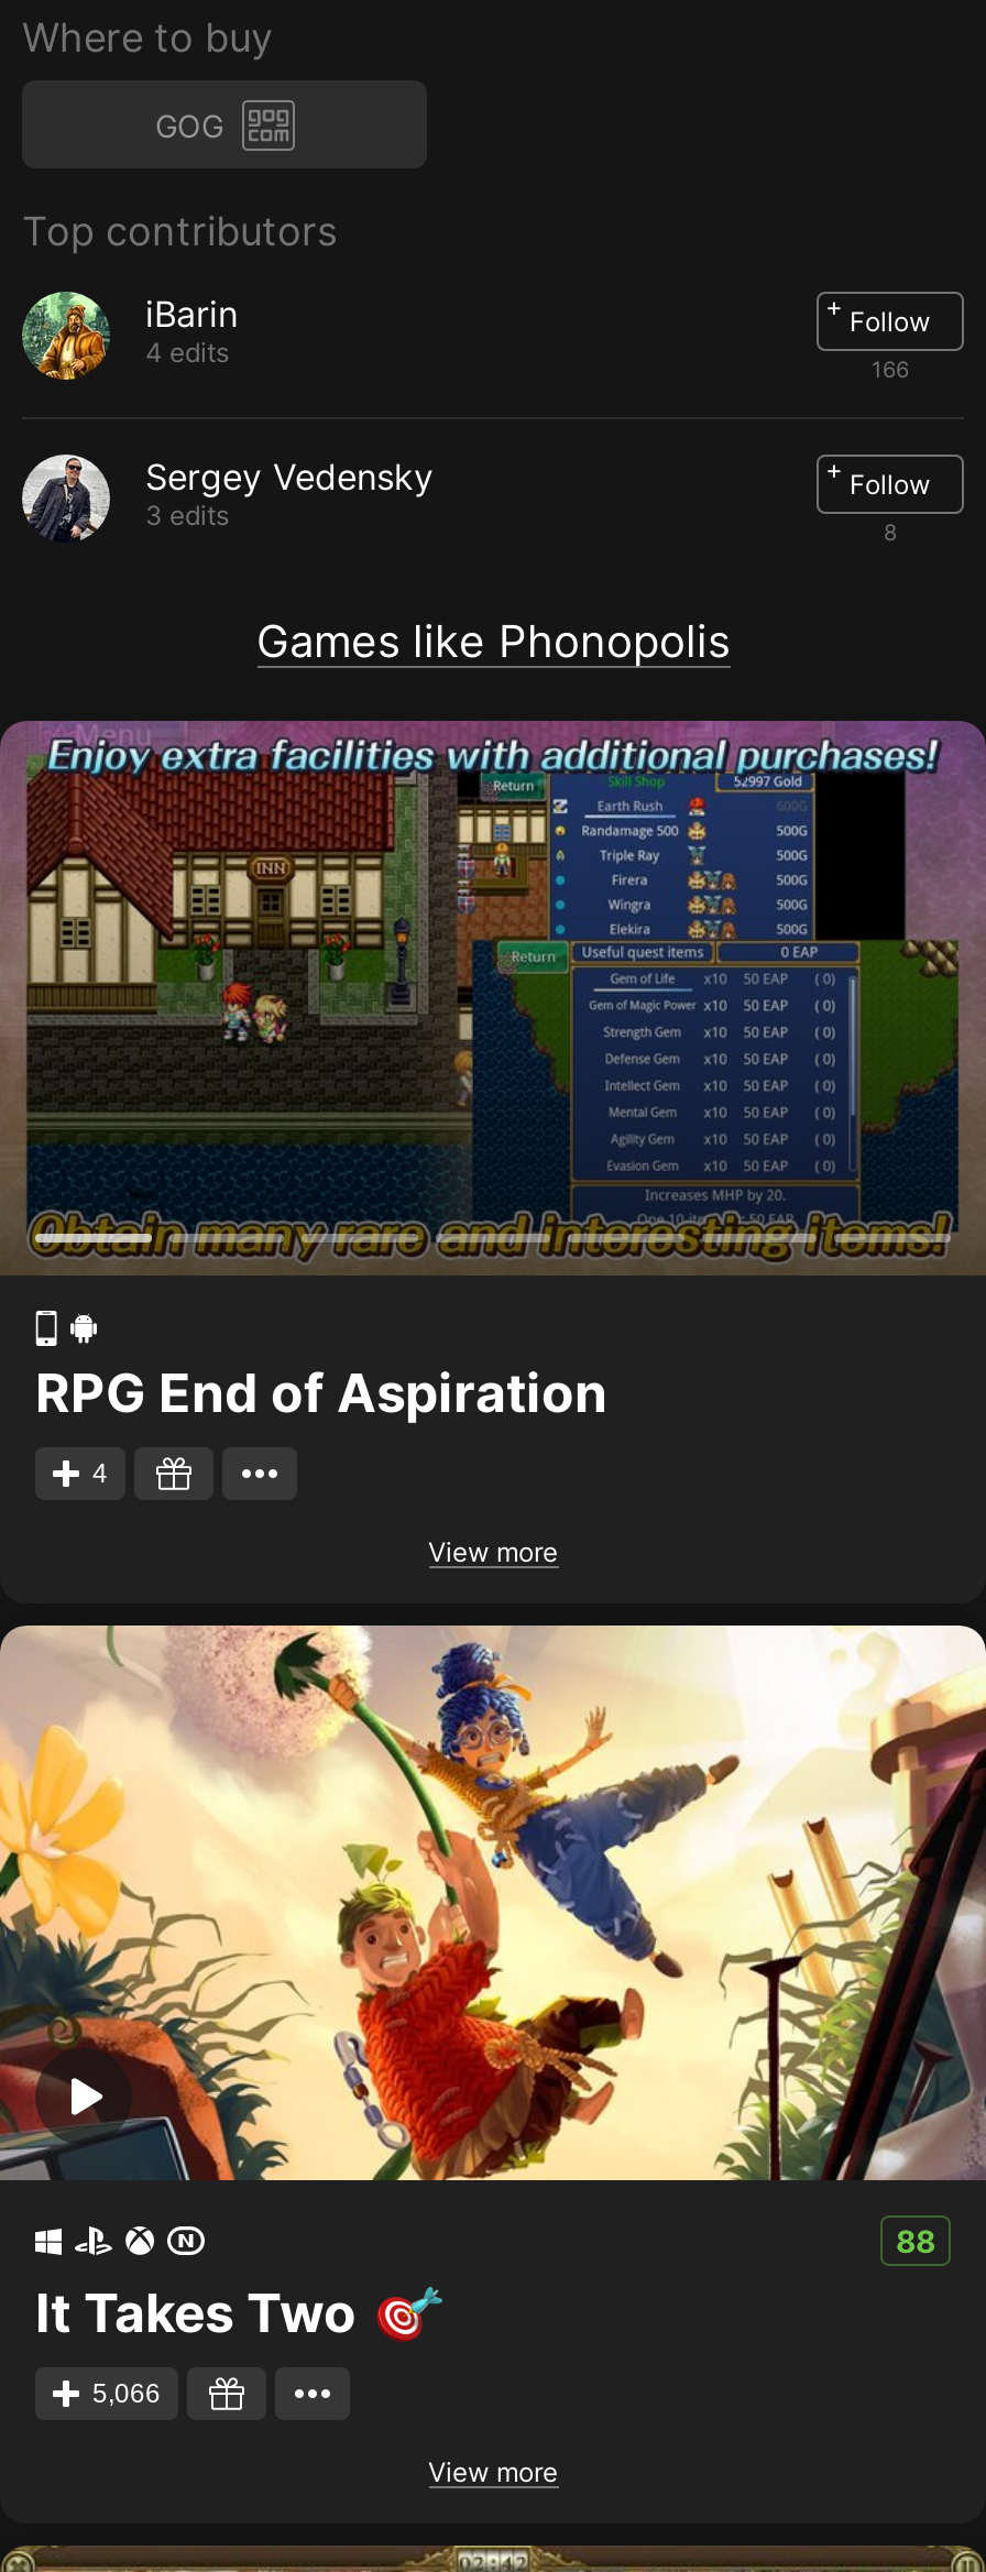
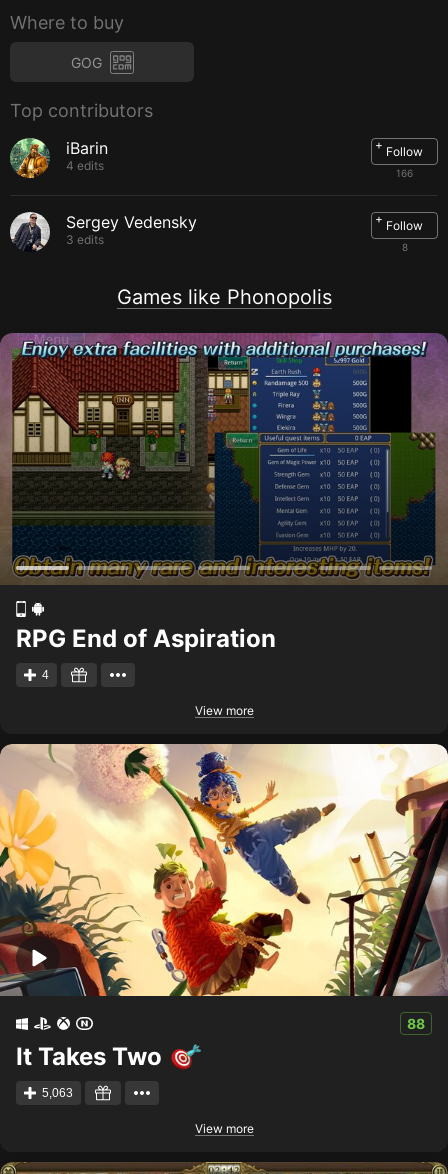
[92,2378,161,2409] 5,066 -> [42,1086,73,1100] 5,063

